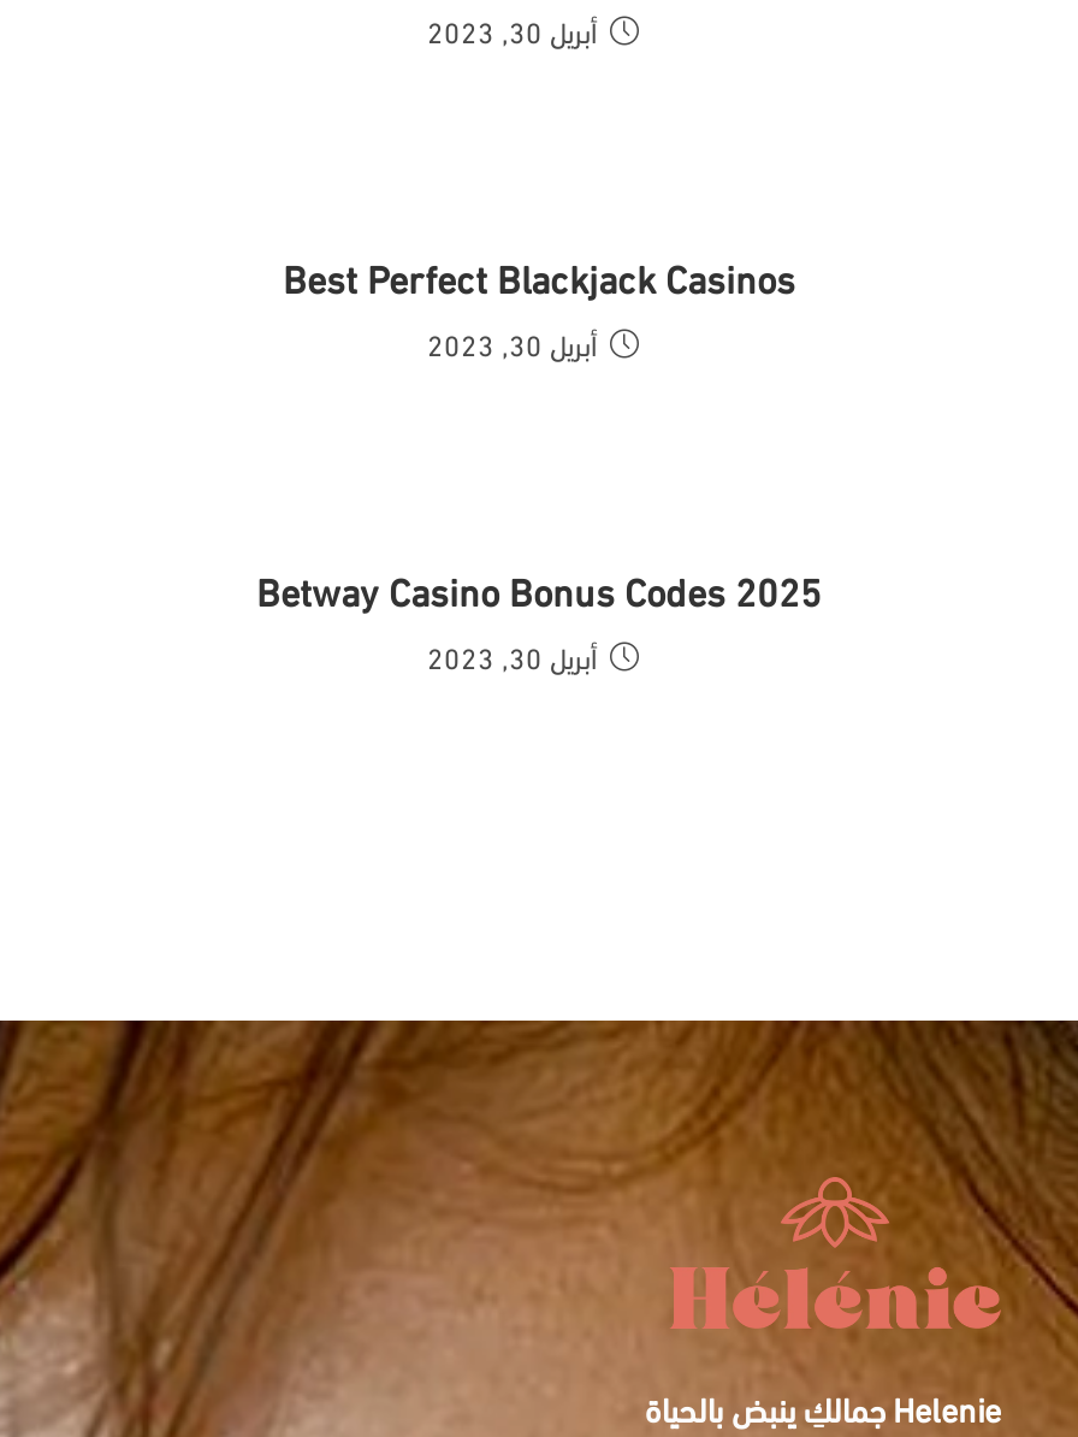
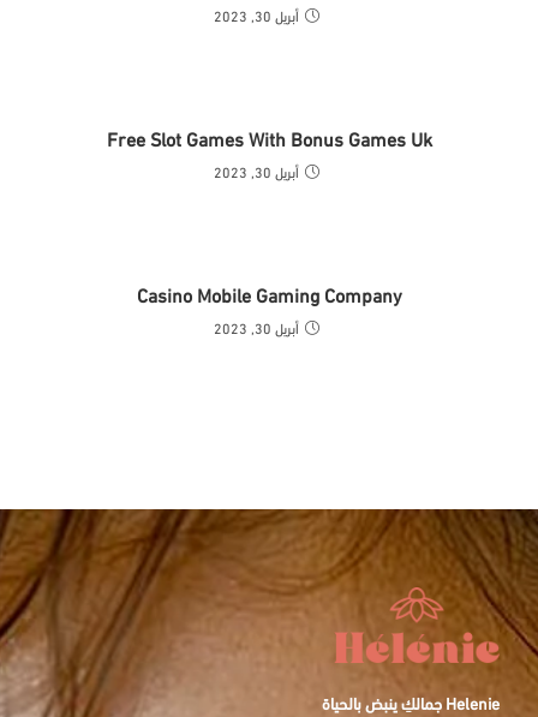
[283,249,795,304] Best Perfect Blackjack Casinos -> [106,124,432,152] Free Slot Games With Bonus Games Uk
[256,562,822,617] Betway Casino Bonus Codes 2025 -> [136,280,402,308] Casino Mobile Gaming Company

